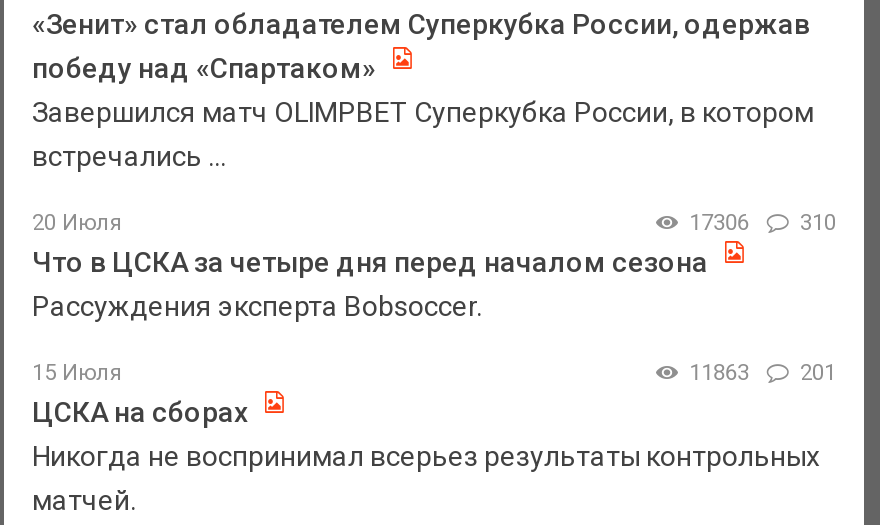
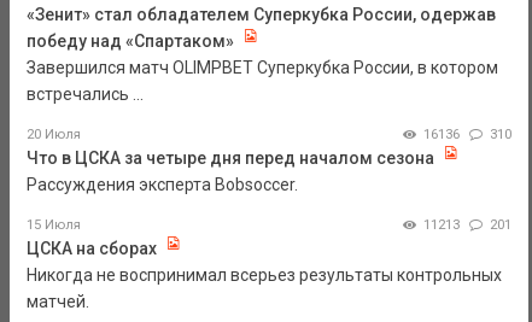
[689,210,836,236] 17306 310 -> [423,127,511,142] 16136 310
[689,360,836,386] 11863 201 -> [423,217,511,233] 11213 201

